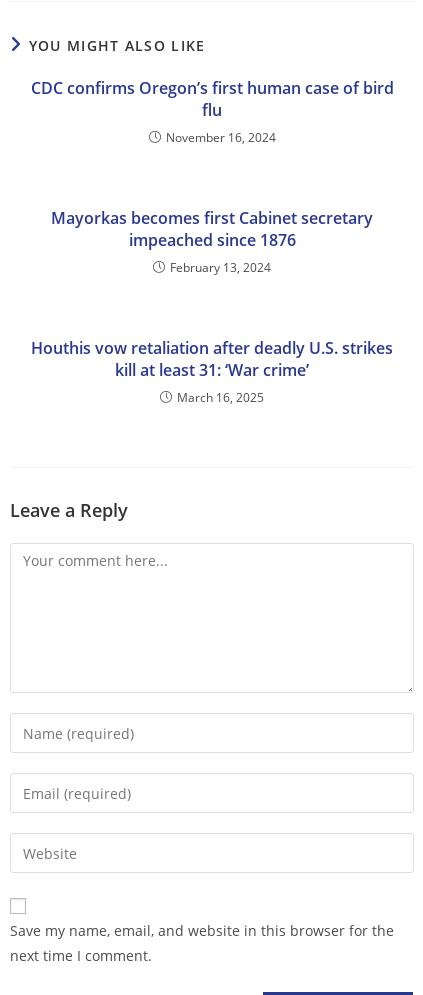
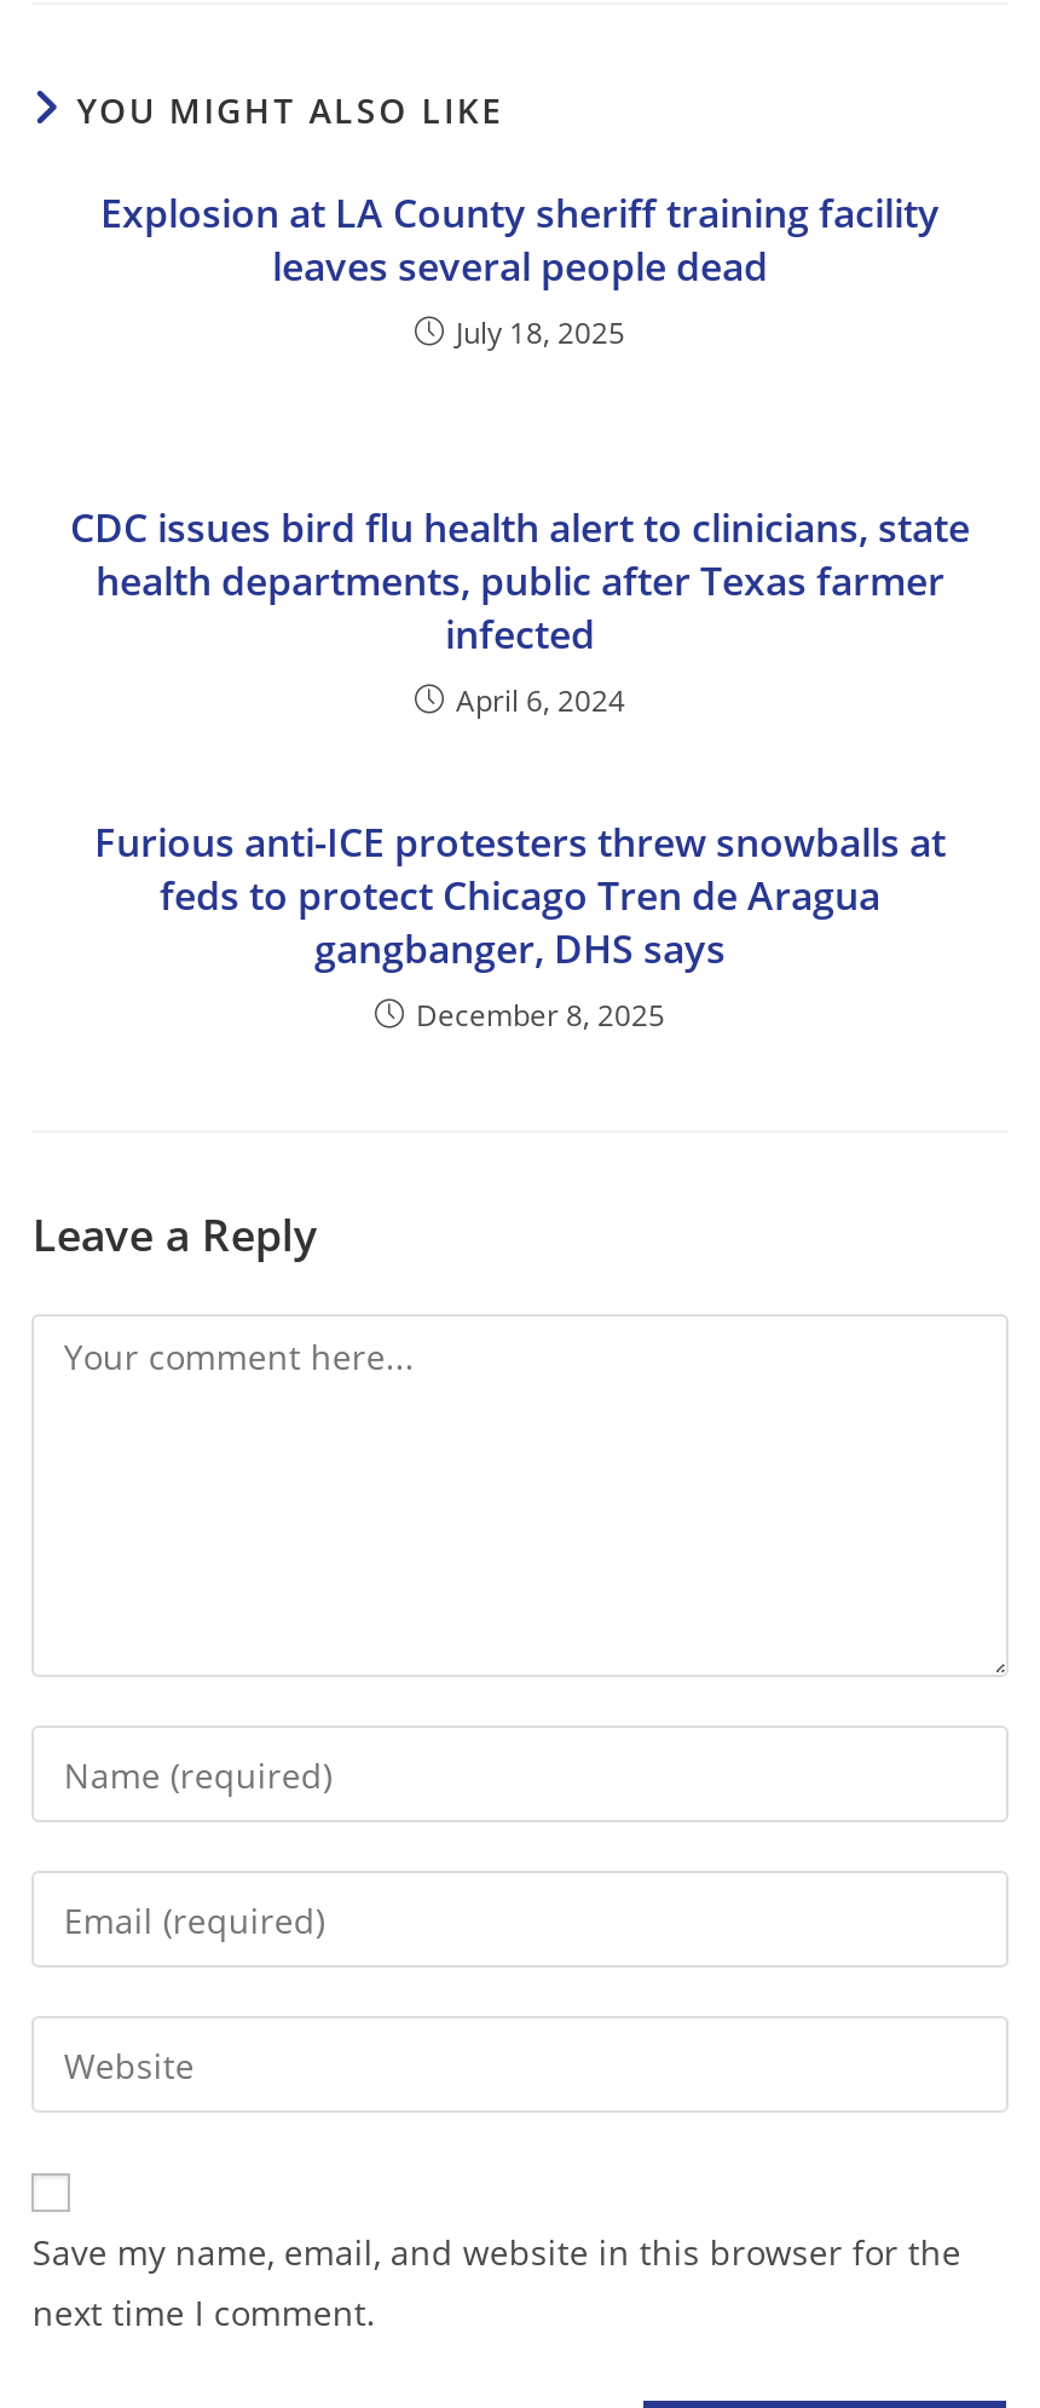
[30,77,393,146] CDC confirms Oregon’s first human case of bird | flu | November 16, 2024 -> [100,187,940,354] Explosion at LA County sheriff training facility | leaves several people dead | July 18, 2025
[51,207,373,276] Mayorkas becomes first Cabinet secretary | impeached since 1876 | February 13, 2024 -> [70,502,970,722] CDC issues bird flu health alert to clinicians, state | health departments, public after Texas farmer | infected | April 6, 2024
[31,337,393,406] Houthis vow retaliation after deadly U.S. strikes | kill at least 31: ‘War crime’ | March 16, 2025 -> [94,816,946,1037] Furious anti-ICE protesters threw snowballs at | feds to protect Chicago Tren de Aragua | gangbanger, DHS says | December 8, 2025

